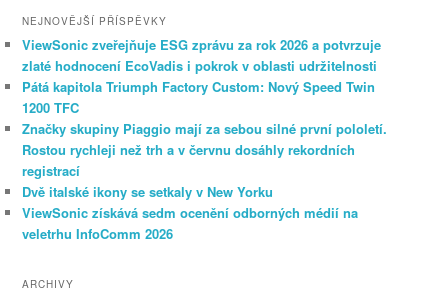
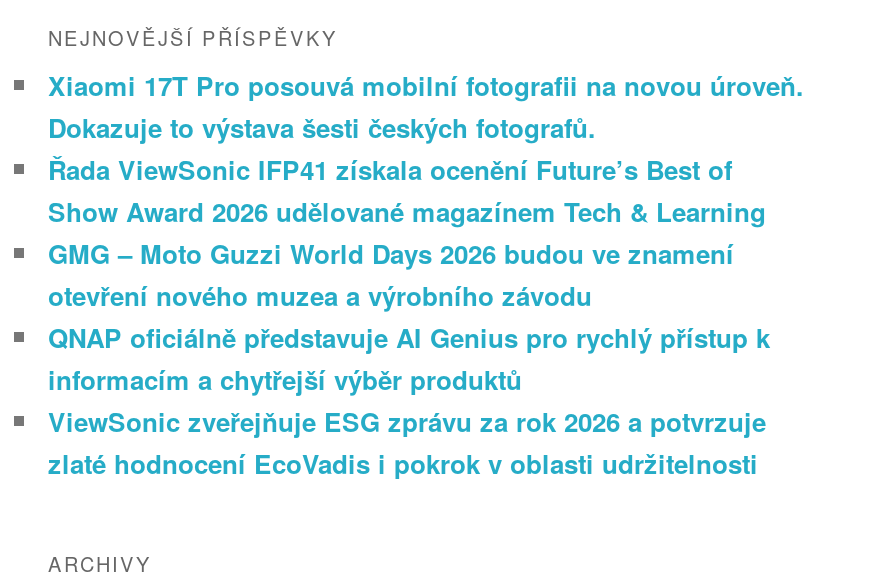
none -> [48,67,804,399] Xiaomi 17T Pro posouvá mobilní fotografii na novou úroveň. | Dokazuje to výstava šesti českých fotografů. | Řada ViewSonic IFP41 získala ocenění Future’s Best of | Show Award 2026 udělované magazínem Tech & Learning | GMG – Moto Guzzi World Days 2026 budou ve znamení | otevření nového muzea a výrobního závodu | QNAP oficiálně představuje AI Genius pro rychlý přístup k | informacím a chytřejší výběr produktů
moved [22,35,381,75] -> [48,403,766,483]: ViewSonic zveřejňuje ESG zprávu za rok 2026 a potvrzuje | zlaté hodnocení EcoVadis i pokrok v oblasti udržitelnosti
[22,77,387,243] Pátá kapitola Triumph Factory Custom: Nový Speed Twin | 1200 TFC | Značky skupiny Piaggio mají za sebou silné první pololetí. | Rostou rychleji než trh a v červnu dosáhly rekordních | registrací | Dvě italské ikony se setkaly v New Yorku | ViewSonic získává sedm ocenění odborných médií na | veletrhu InfoComm 2026 -> none

